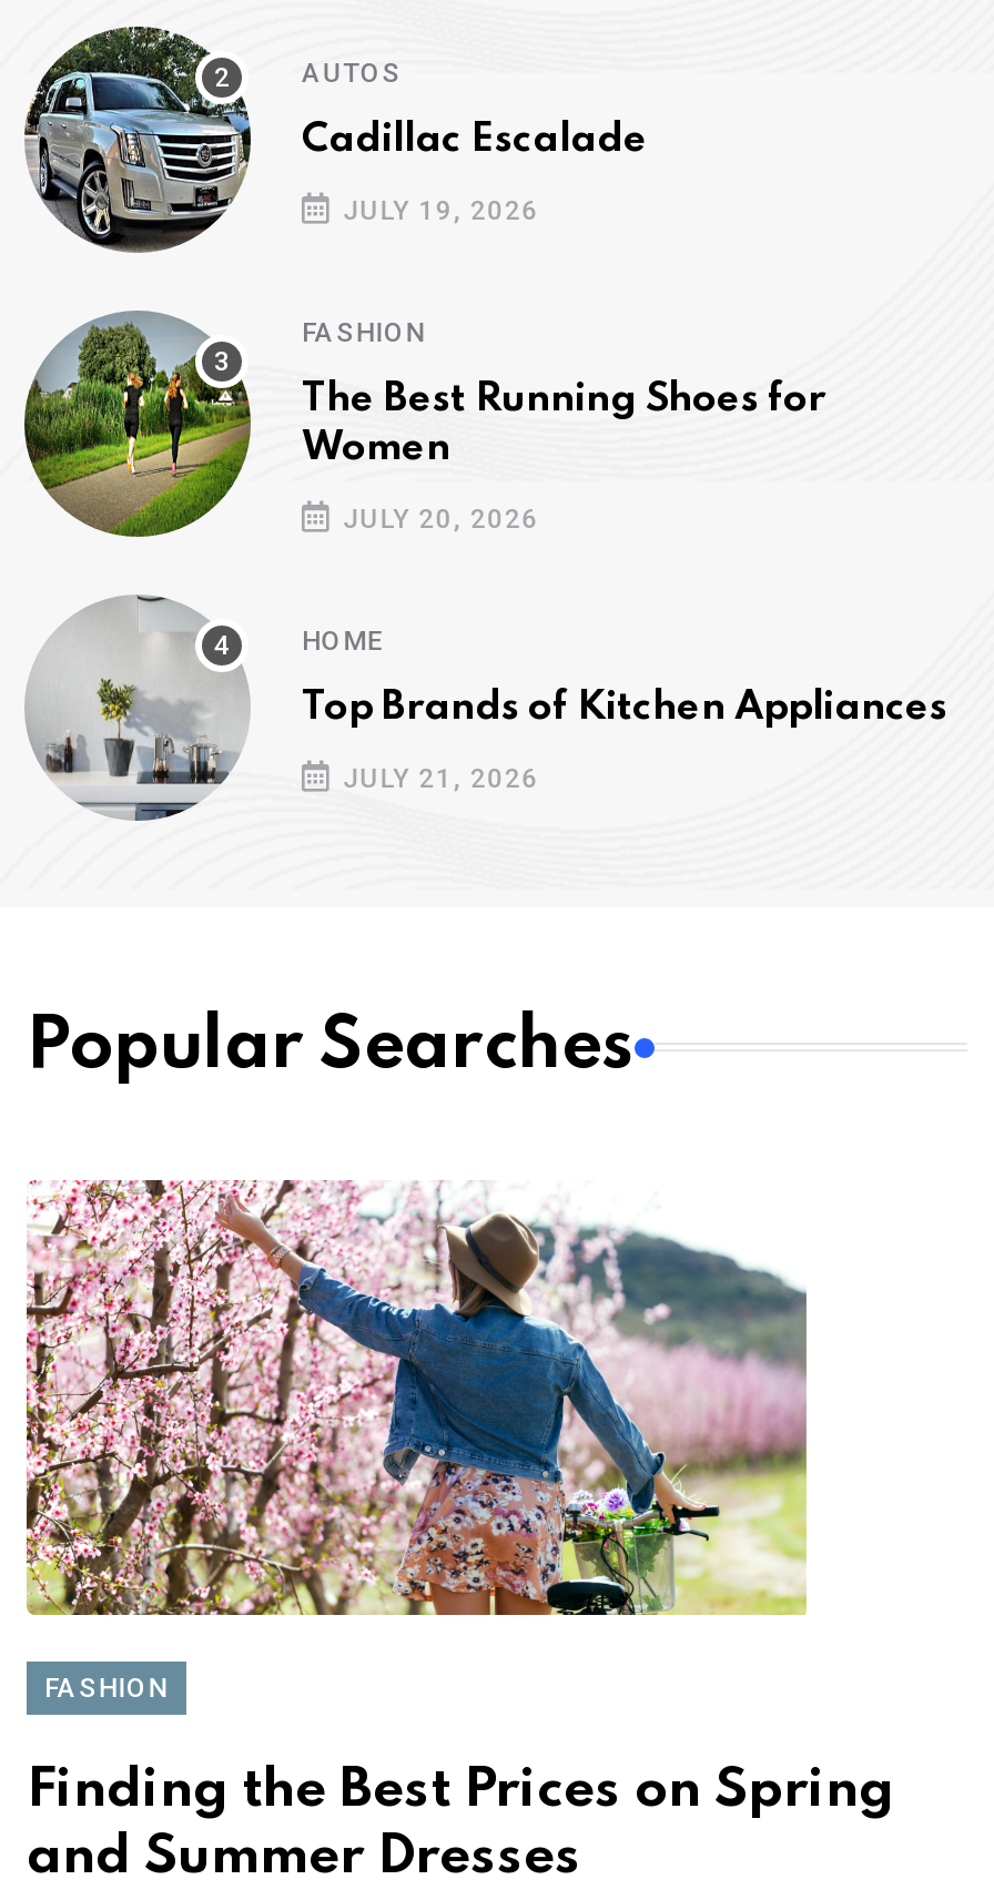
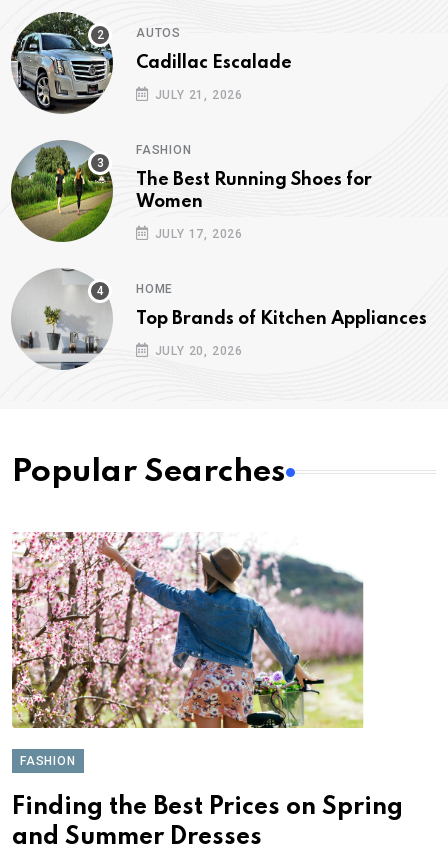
[335,195,539,226] JULY 19, 2026 -> [151,88,243,102] JULY 21, 2026
[335,504,539,535] JULY 20, 2026 -> [151,227,243,241] JULY 17, 2026
[335,763,539,794] JULY 21, 2026 -> [151,344,243,358] JULY 20, 2026

